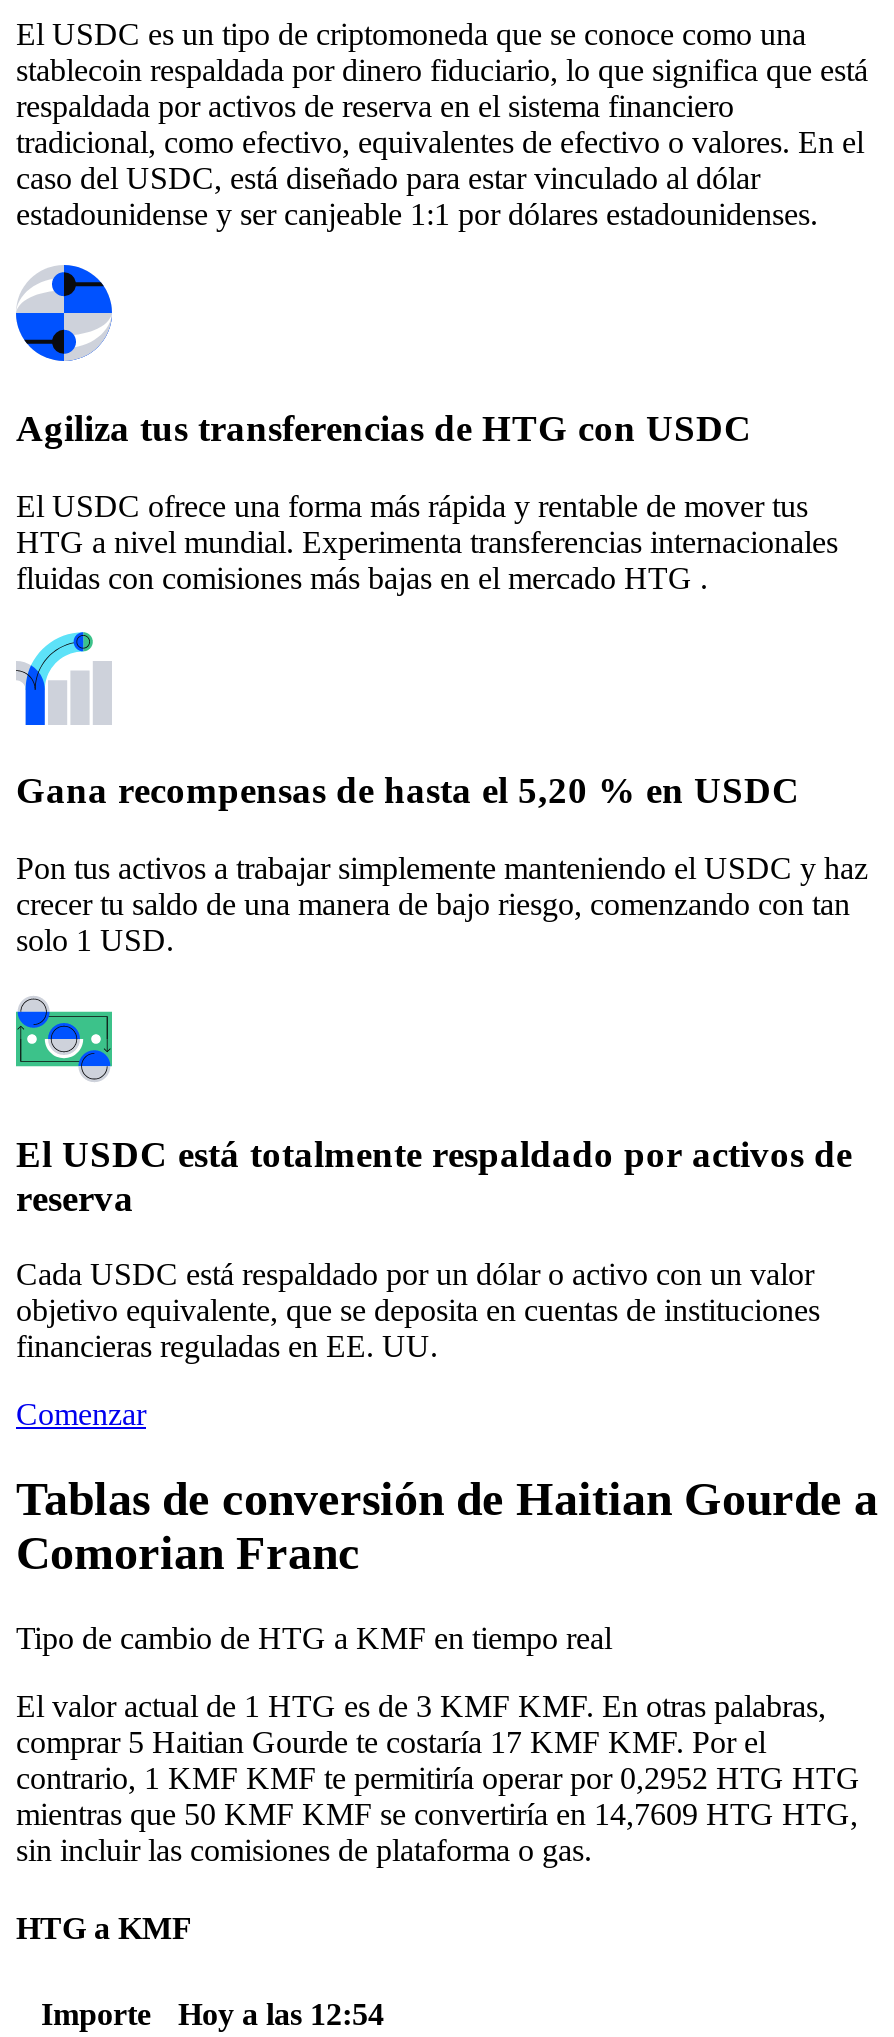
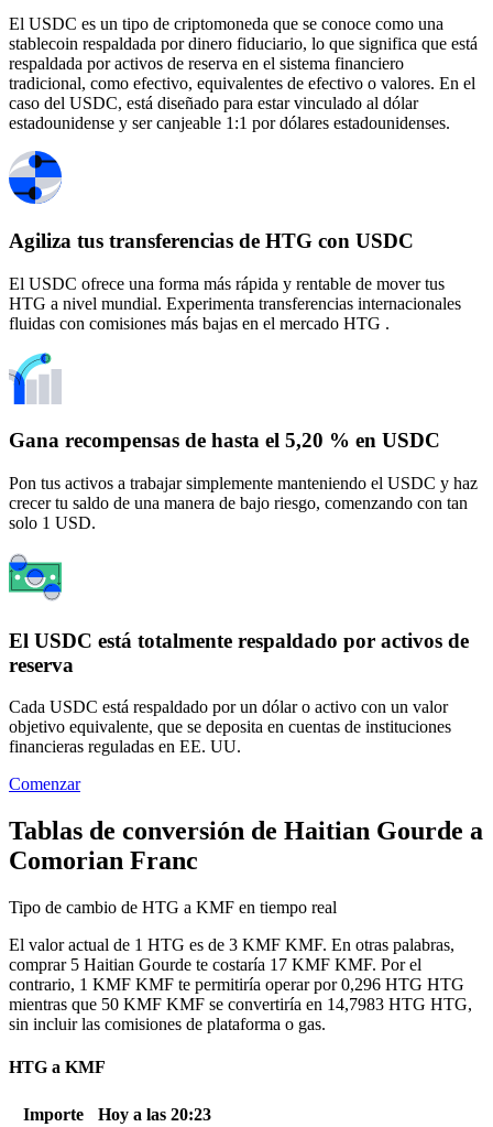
[16,1761,860,1795] contrario, 1 KMF KMF te permitiría operar por 0,2952 HTG HTG -> [9,975,464,994] contrario, 1 KMF KMF te permitiría operar por 0,296 HTG HTG
[16,1797,858,1831] mientras que 50 KMF KMF se convertiría en 14,7609 HTG HTG, -> [9,995,472,1014] mientras que 50 KMF KMF se convertiría en 14,7983 HTG HTG,
[41,1996,384,2030] Importe Hoy a las 12:54 -> [23,1105,211,1123] Importe Hoy a las 20:23

